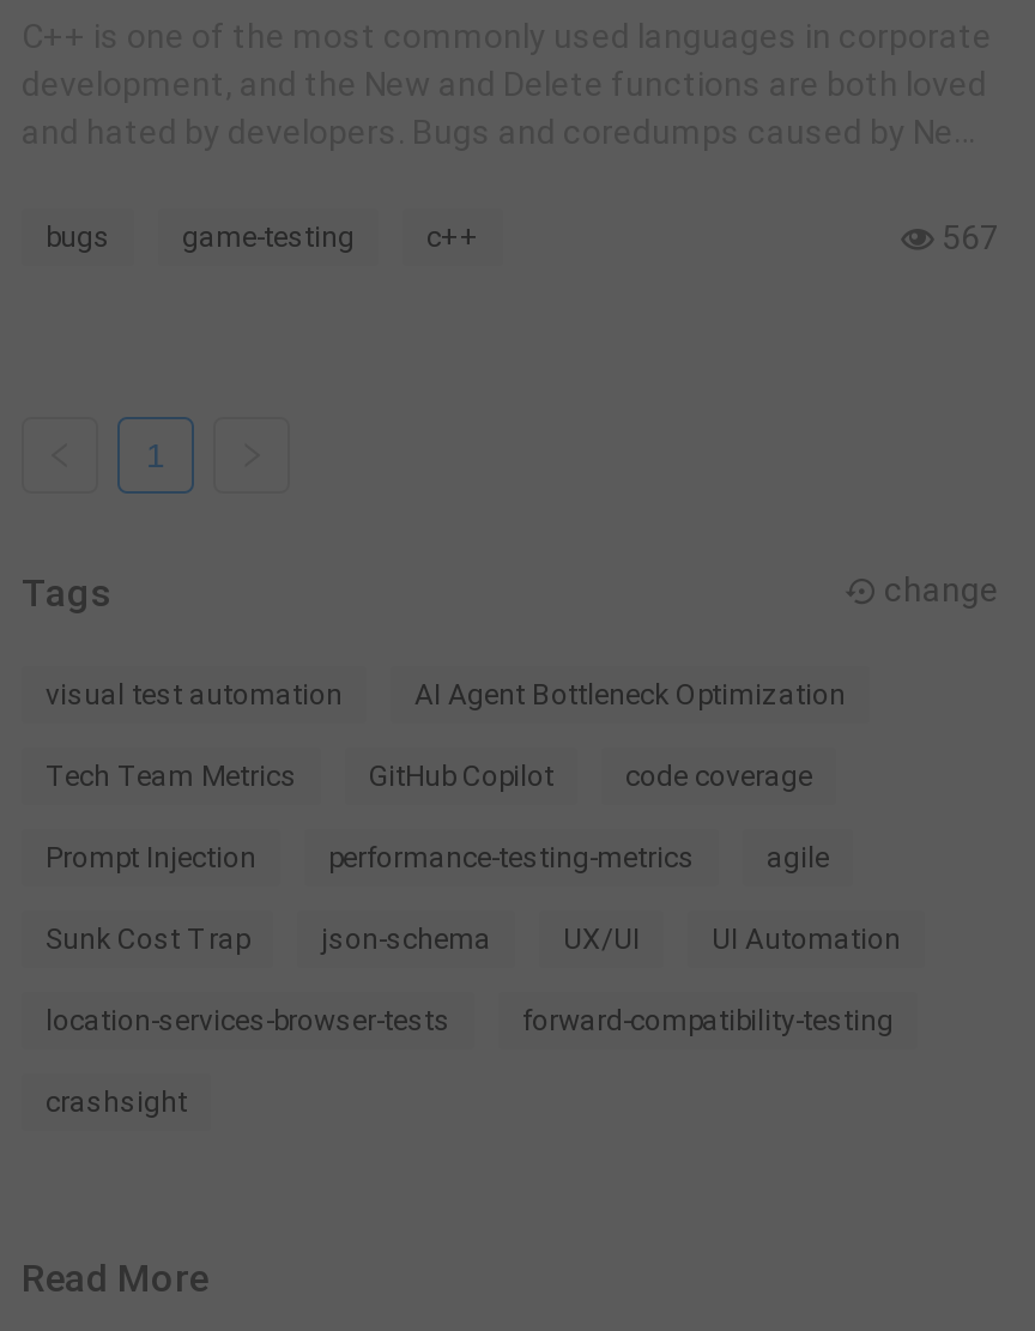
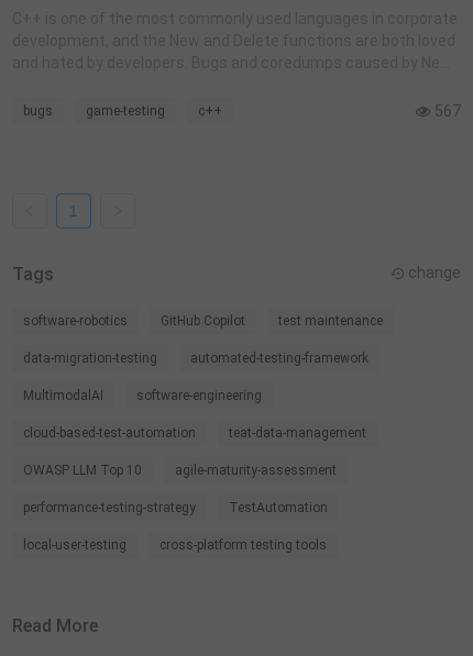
[46,677,846,792] visual test automation | AI Agent Bottleneck Optimization | Tech Team Metrics -> [23,313,128,328] software-robotics
[46,759,901,1118] code coverage | Prompt Injection | performance-testing-metrics | agile | Sunk Cost Trap | json-schema | UX/UI | UI Automation | location-services-browser-tests | forward-compatibility-testing | crashsight -> [23,313,383,552] test maintenance | data-migration-testing | automated-testing-framework | MultimodalAI | software-engineering | cloud-based-test-automation | teat-data-management | OWASP LLM Top 10 | agile-maturity-assessment | performance-testing-strategy | TestAutomation | local-user-testing | cross-platform testing tools
moved [369,759,553,792] -> [161,313,245,328]: GitHub Copilot

